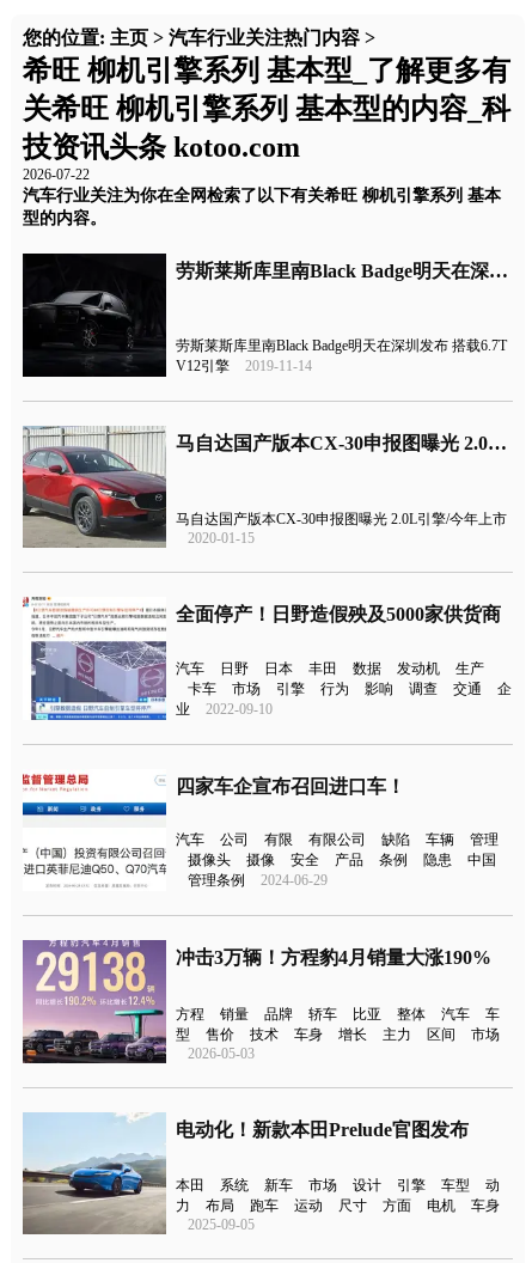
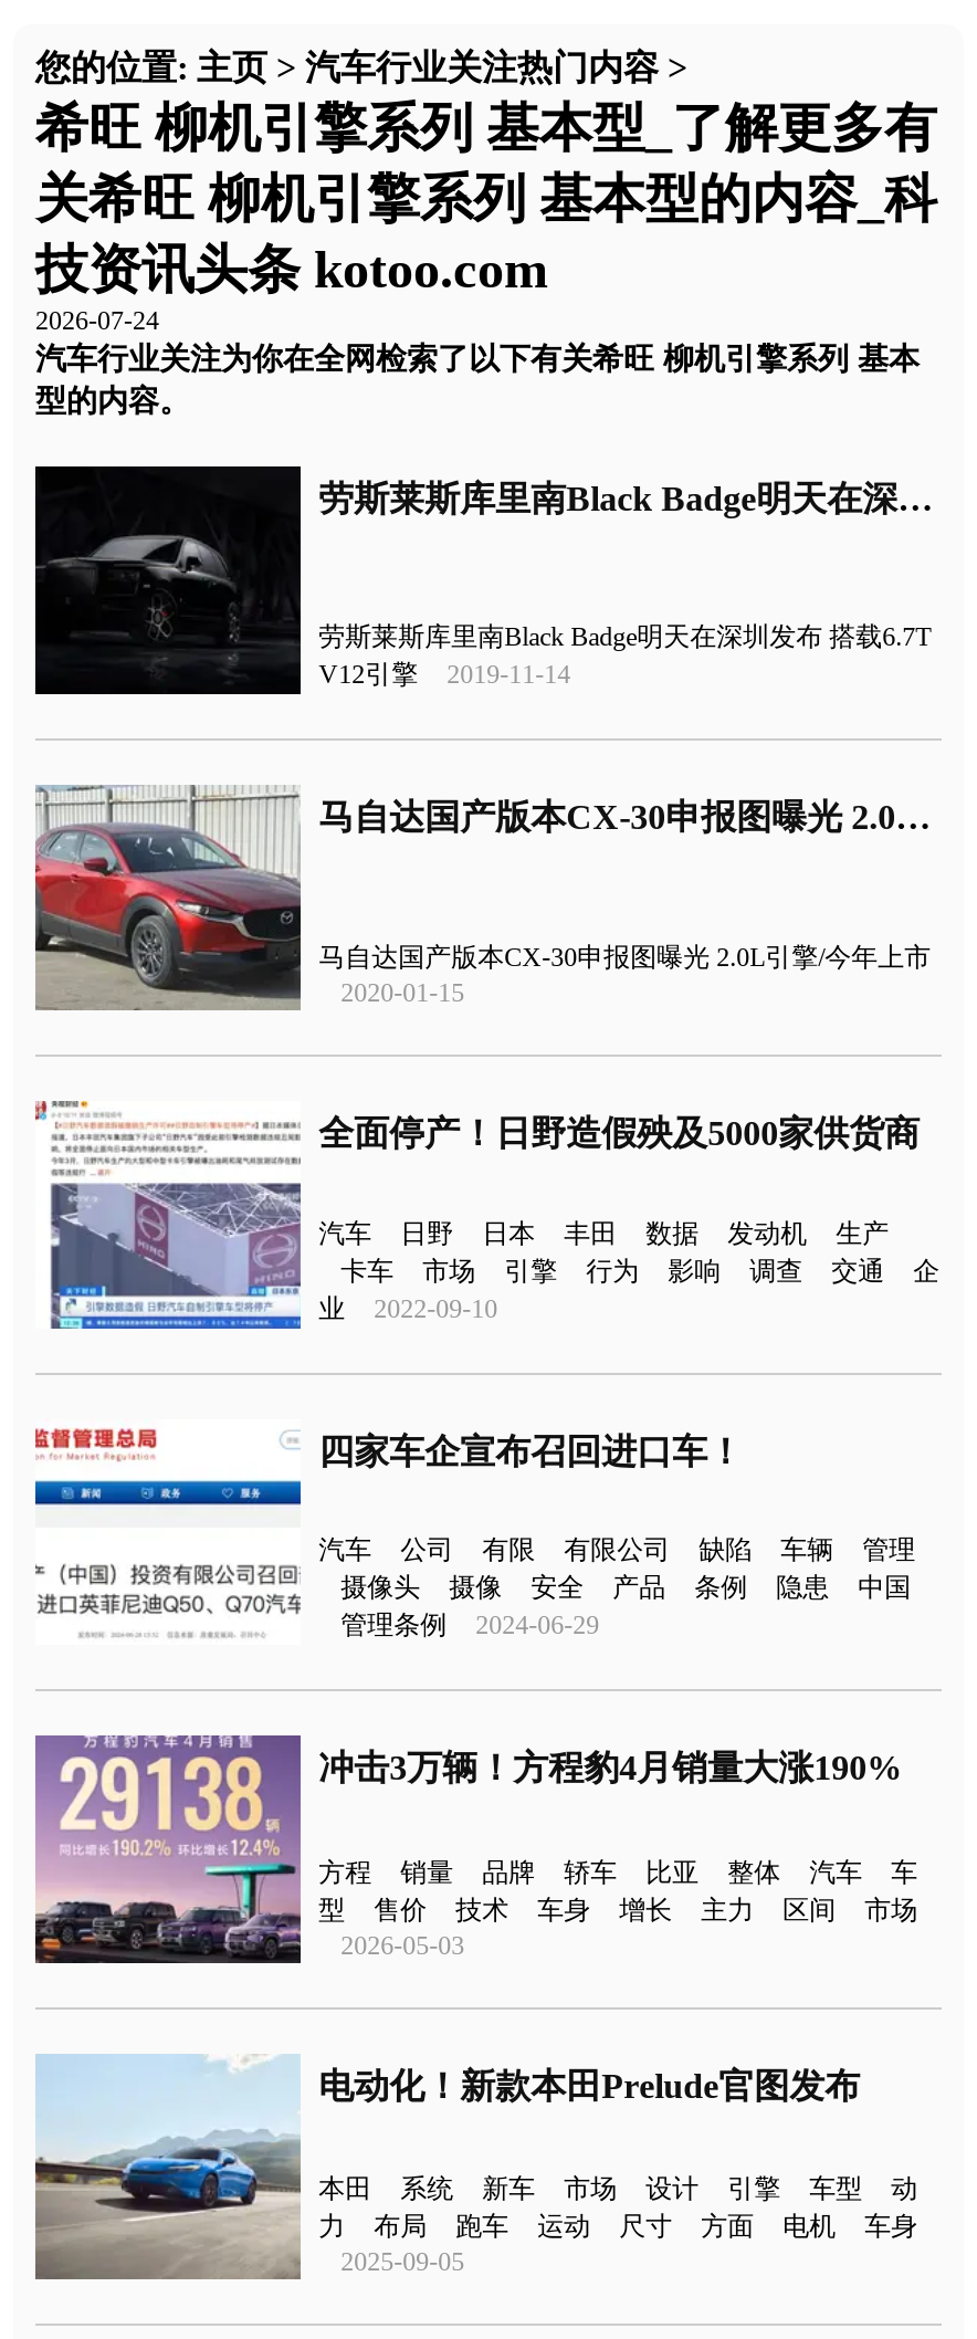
[23,166,90,183] 2026-07-22 -> [35,306,159,336] 2026-07-24

